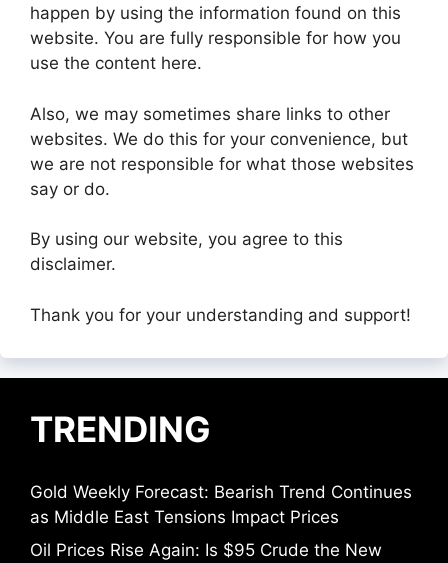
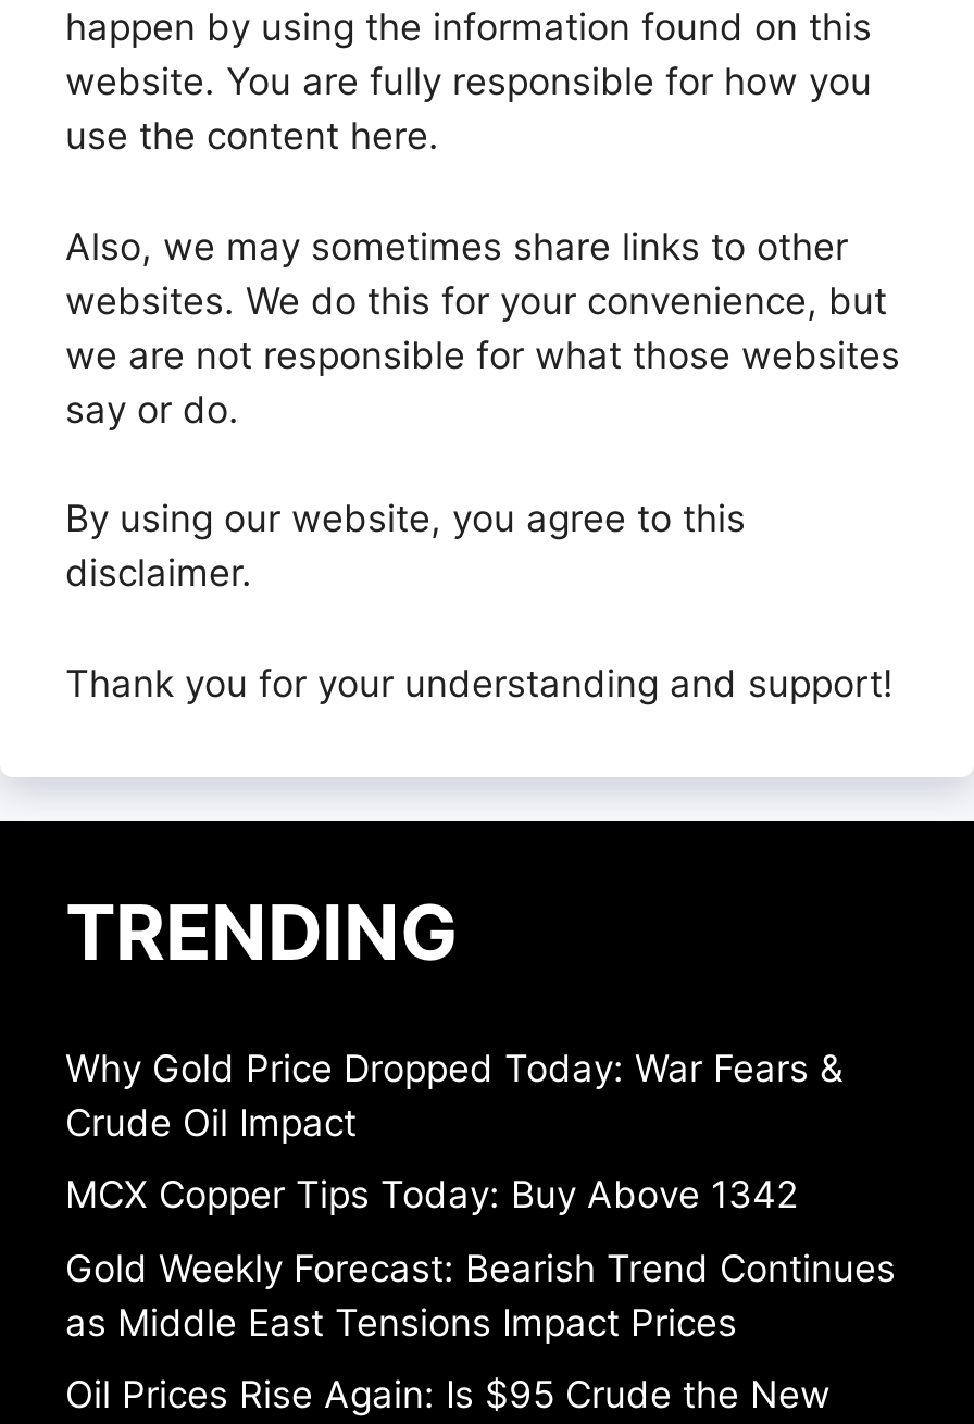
none -> [65,1047,844,1217] Why Gold Price Dropped Today: War Fears & | Crude Oil Impact | MCX Copper Tips Today: Buy Above 1342

